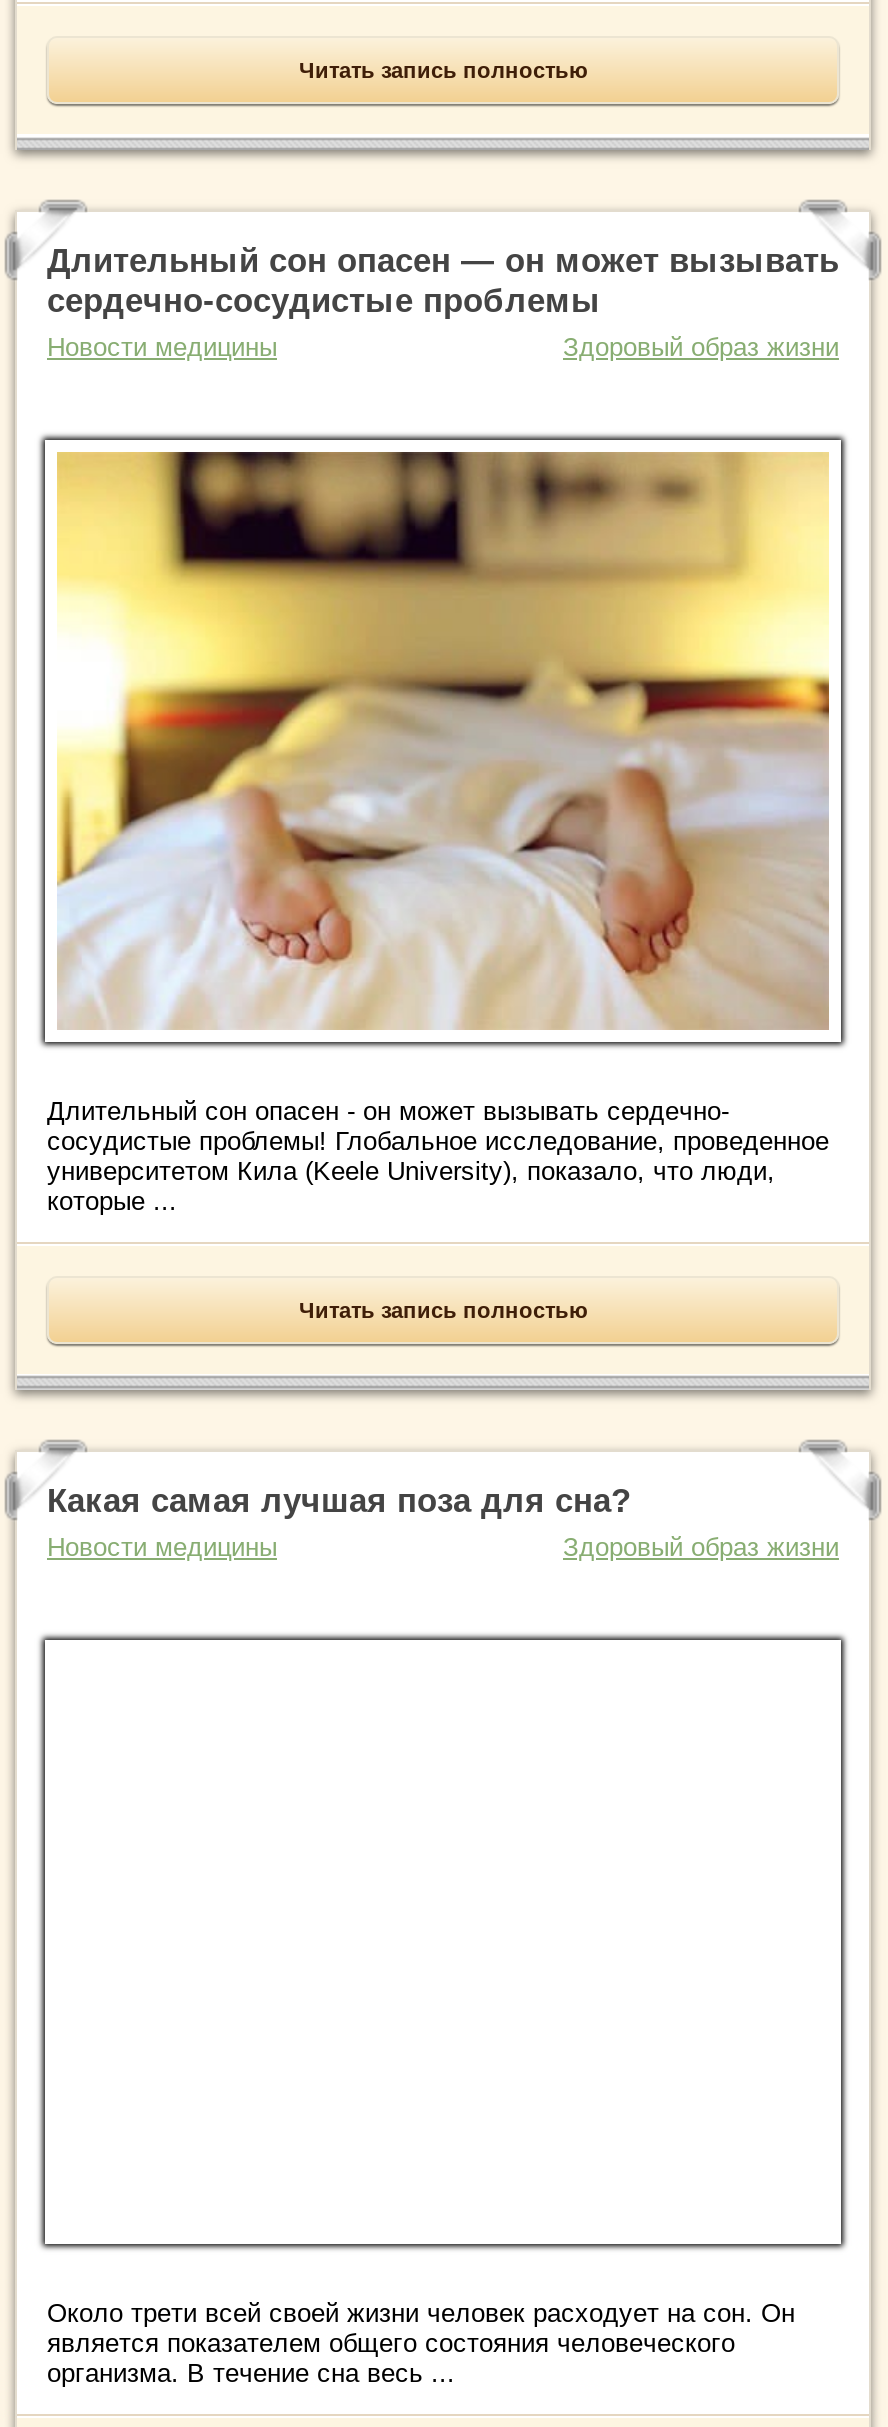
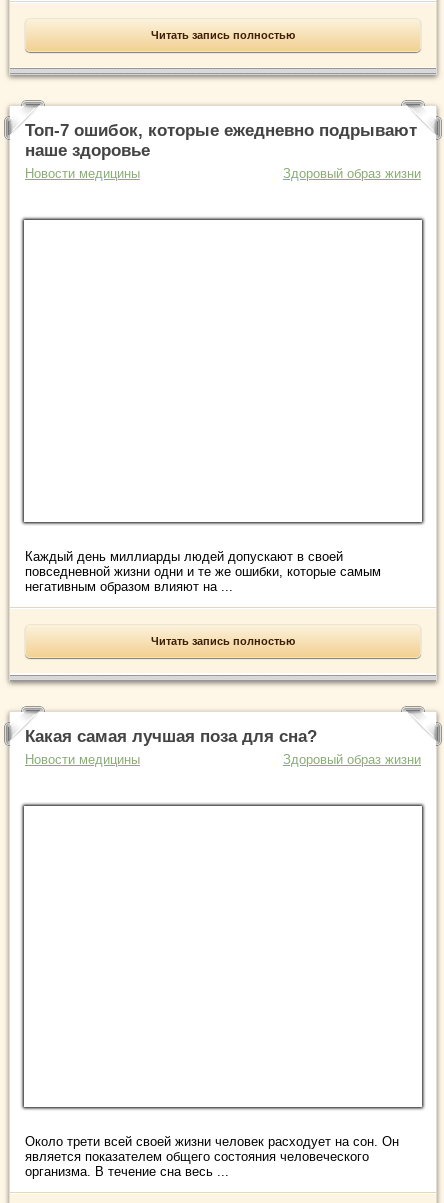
[47,242,839,320] Длительный сон опасен — он может вызывать | сердечно-сосудистые проблемы -> [25,121,417,160] Топ-7 ошибок, которые ежедневно подрывают | наше здоровье
[55,449,831,1031] [image] -> none
[47,1097,829,1217] Длительный сон опасен - он может вызывать сердечно- | сосудистые проблемы! Глобальное исследование, проведенное | университетом Кила (Keele University), показало, что люди, | которые ... -> [25,549,381,594] Каждый день миллиарды людей допускают в своей | повседневной жизни одни и те же ошибки, которые самым | негативным образом влияют на ...

